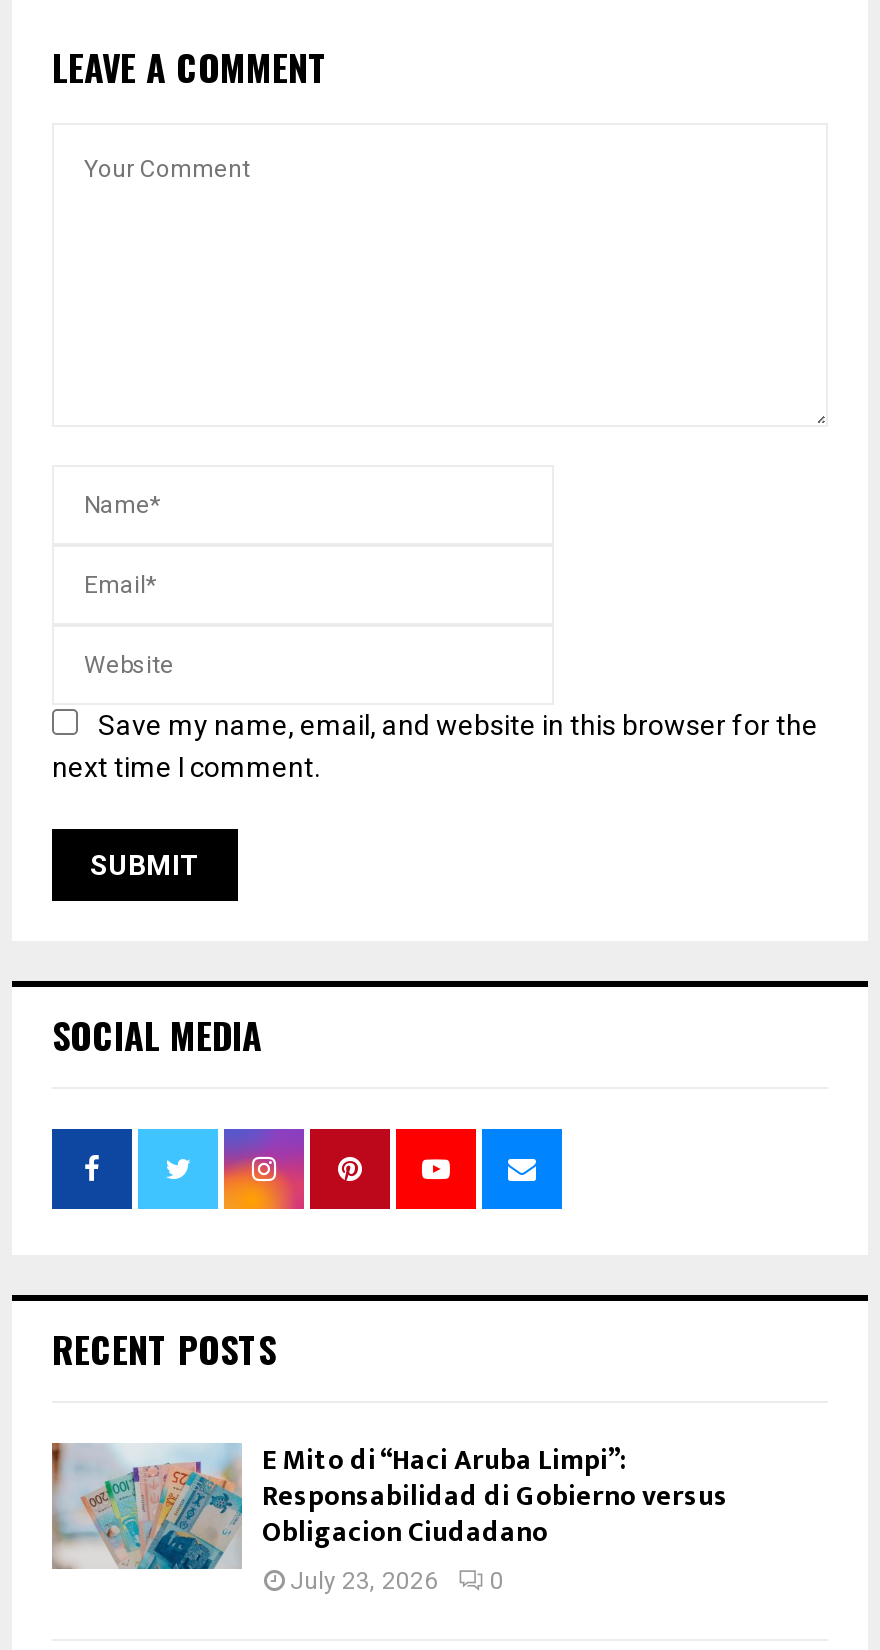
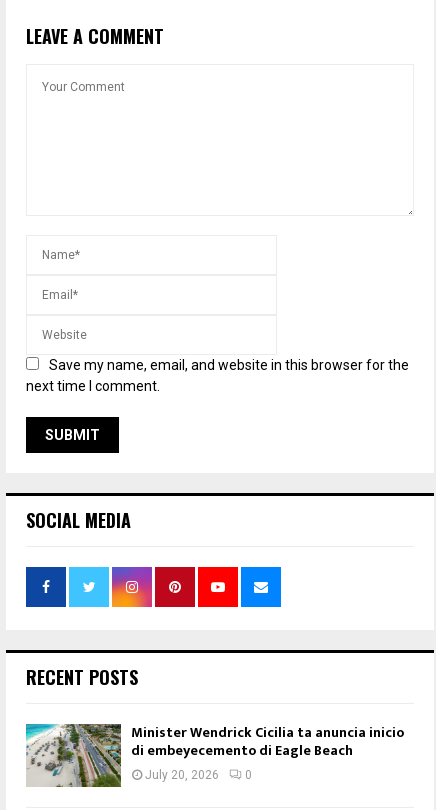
[50,1437,728,1605] [image] | E Mito di “Haci Aruba Limpi”: | Responsabilidad di Gobierno versus | Obligacion Ciudadano | July 23, 2026 -> [25,721,404,788] [image] | Minister Wendrick Cicilia ta anuncia inicio | di embeyecemento di Eagle Beach | July 20, 2026

